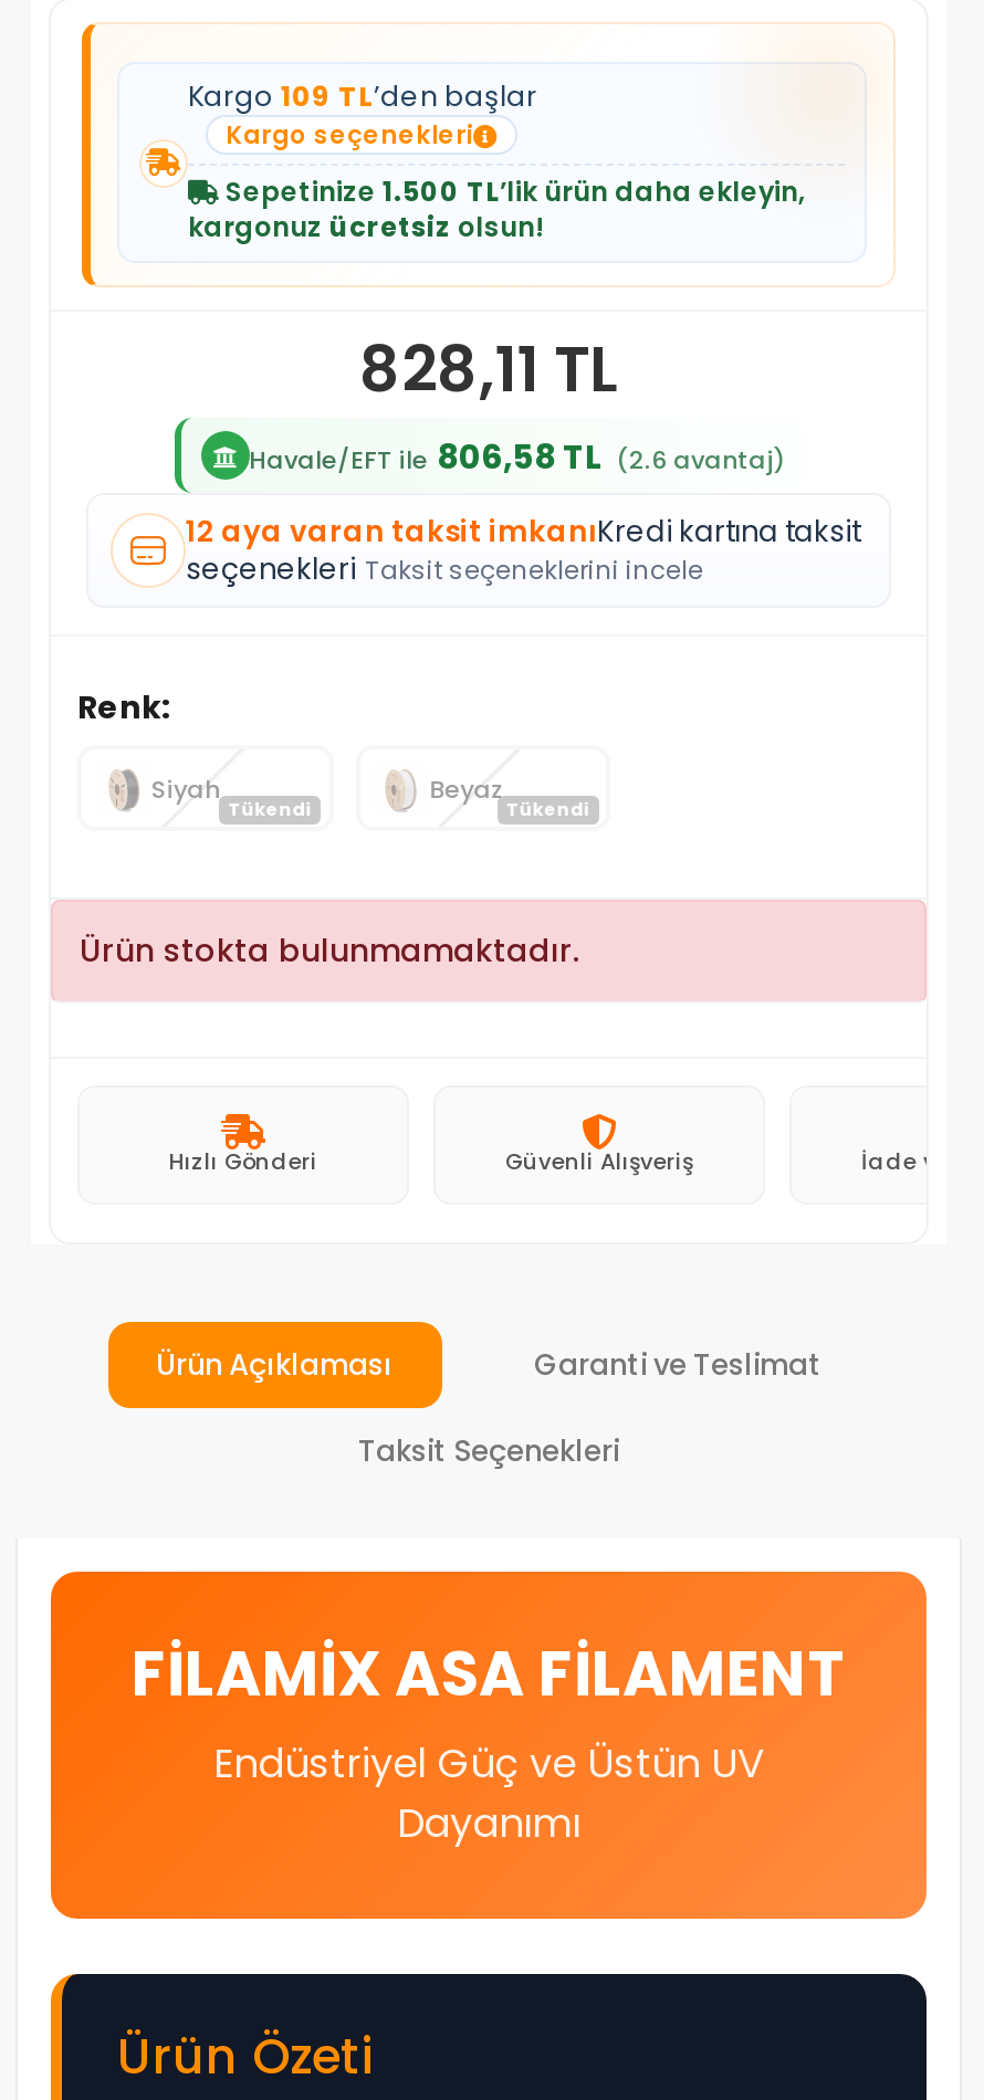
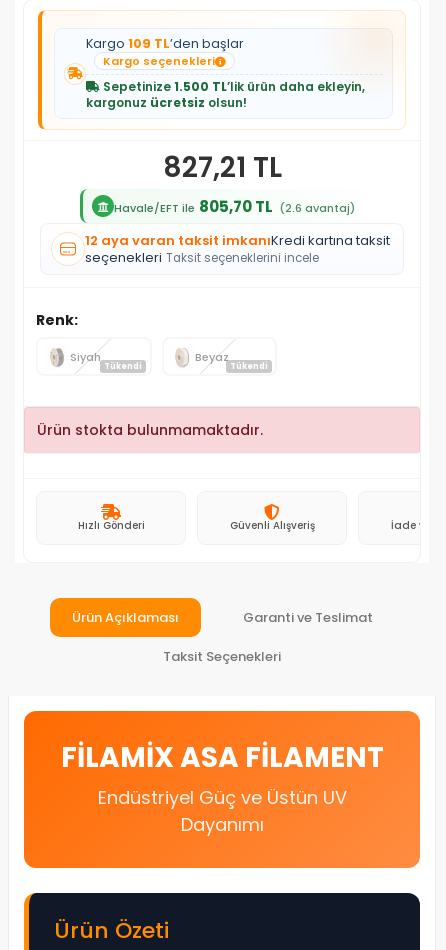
[359,327,618,413] 828,11 TL -> [162,148,281,187] 827,21 TL
[249,432,784,479] Havale/EFT ile 806,58 TL (2.6 avantaj) -> [114,195,355,216] Havale/EFT ile 805,70 TL (2.6 avantaj)

